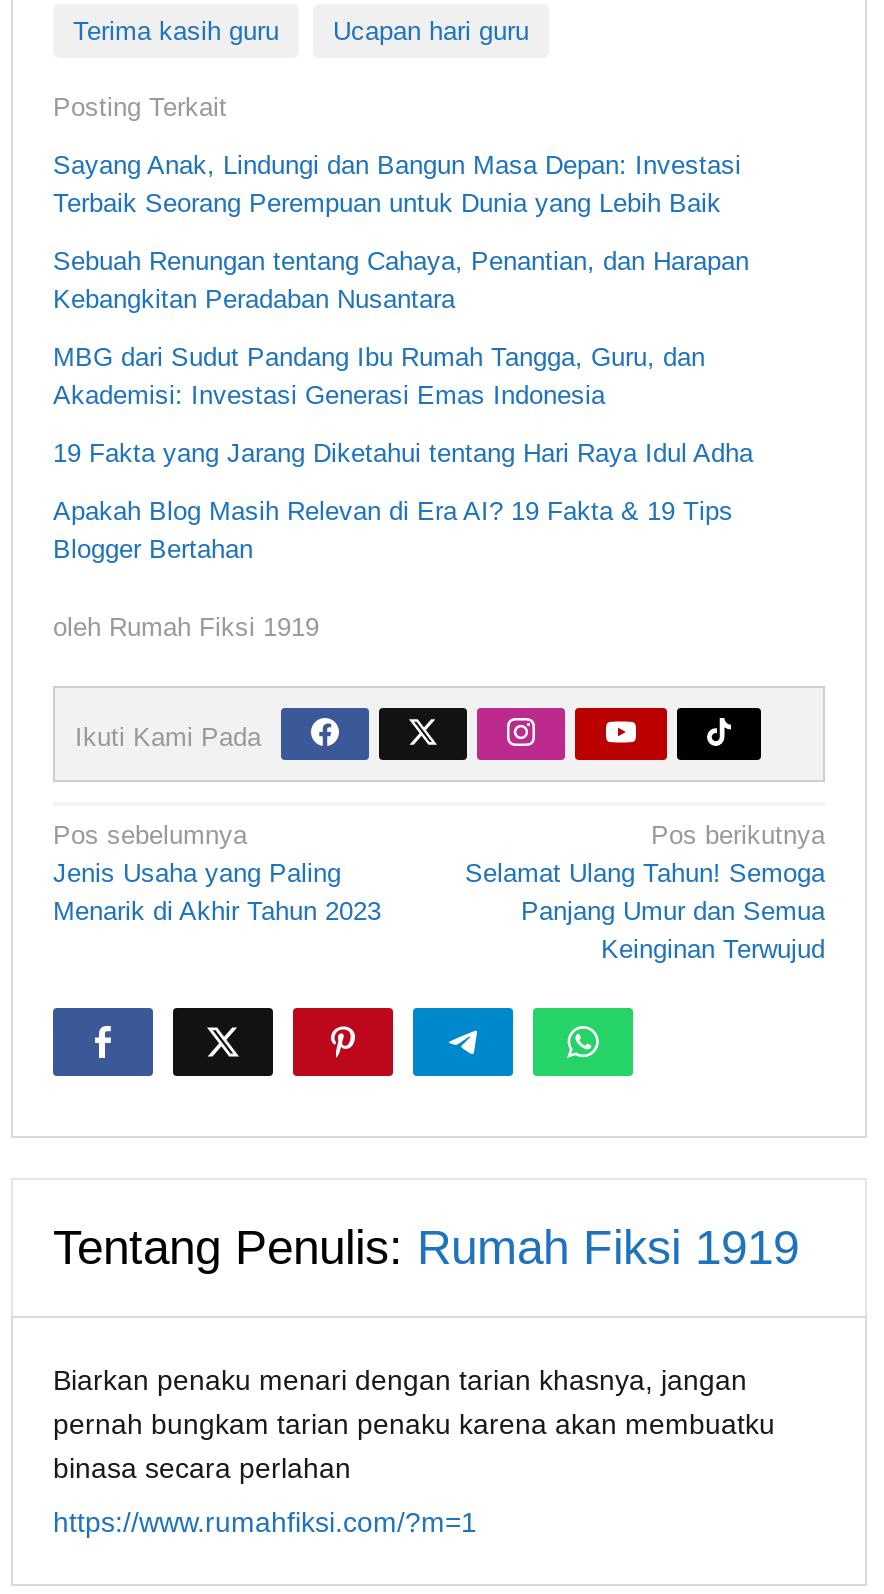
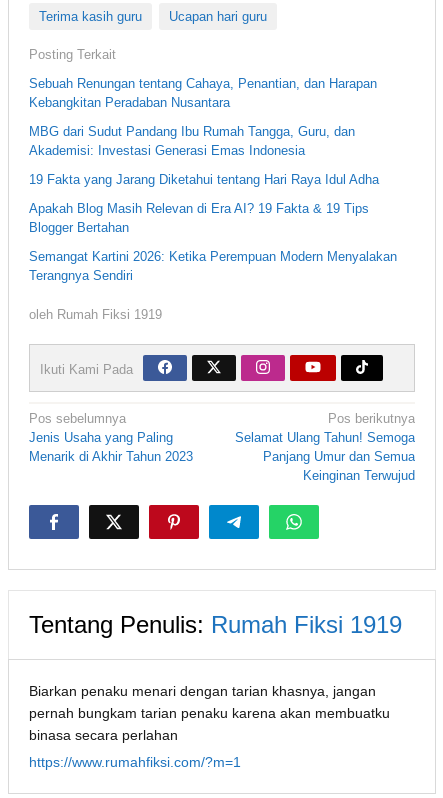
[53,150,741,218] Sayang Anak, Lindungi dan Bangun Masa Depan: Investasi | Terbaik Seorang Perempuan untuk Dunia yang Lebih Baik -> none
moved [53,246,753,564] -> [29,76,379,235]: Sebuah Renungan tentang Cahaya, Penantian, dan Harapan | Kebangkitan Peradaban Nusantara | MBG dari Sudut Pandang Ibu Rumah Tangga, Guru, dan | Akademisi: Investasi Generasi Emas Indonesia | 19 Fakta yang Jarang Diketahui tentang Hari Raya Idul Adha | Apakah Blog Masih Relevan di Era AI? 19 Fakta & 19 Tips | Blogger Bertahan
none -> [29,249,397,283] Semangat Kartini 2026: Ketika Perempuan Modern Menyalakan | Terangnya Sendiri

